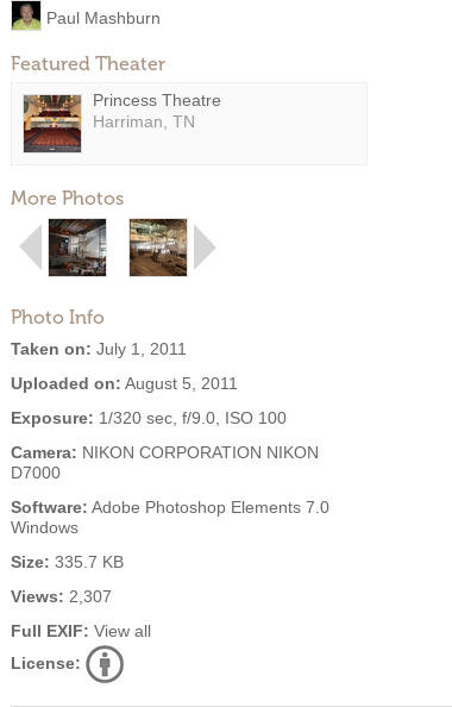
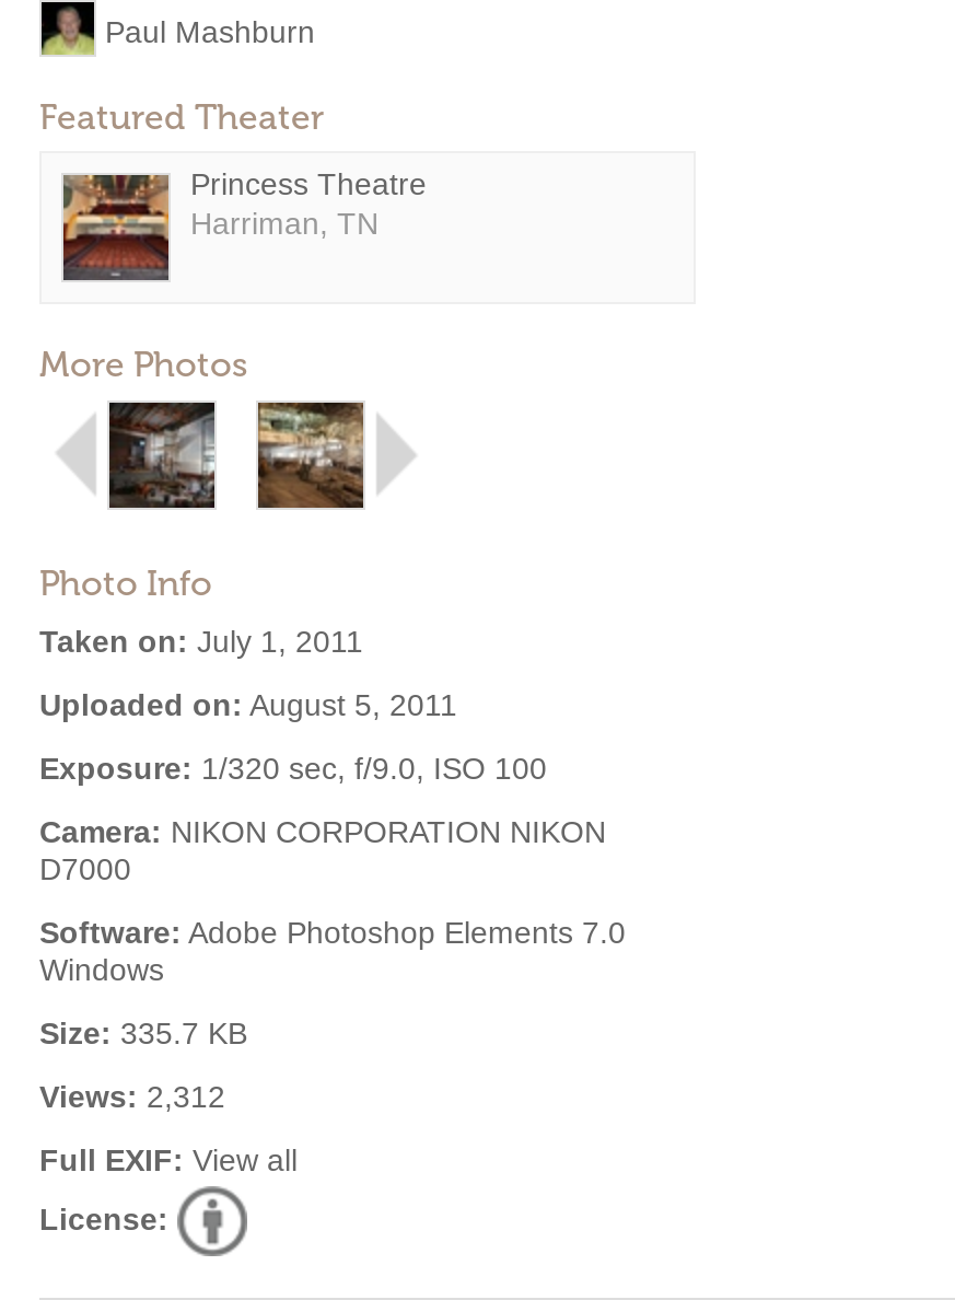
[11,587,112,606] Views: 2,307 -> [39,1079,225,1114] Views: 2,312

